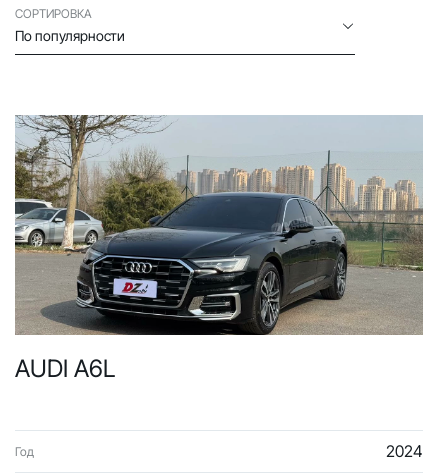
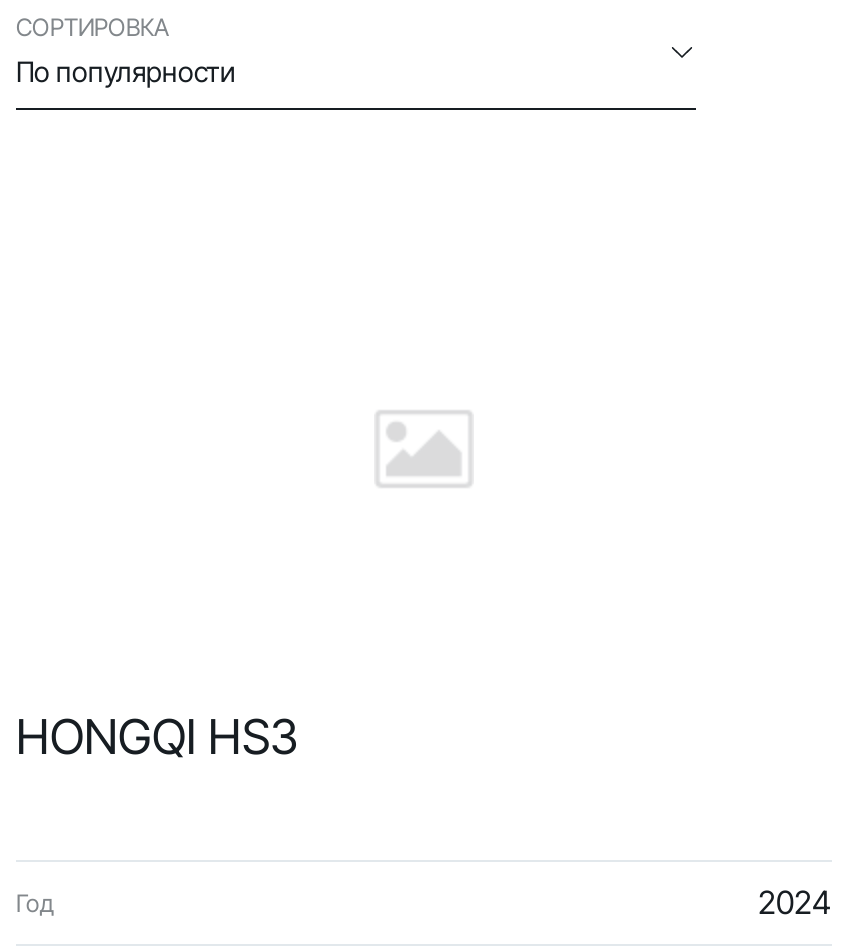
[14,114,424,336] [image] -> none
[15,354,115,383] AUDI A6L -> [16,708,298,766] HONGQI HS3

